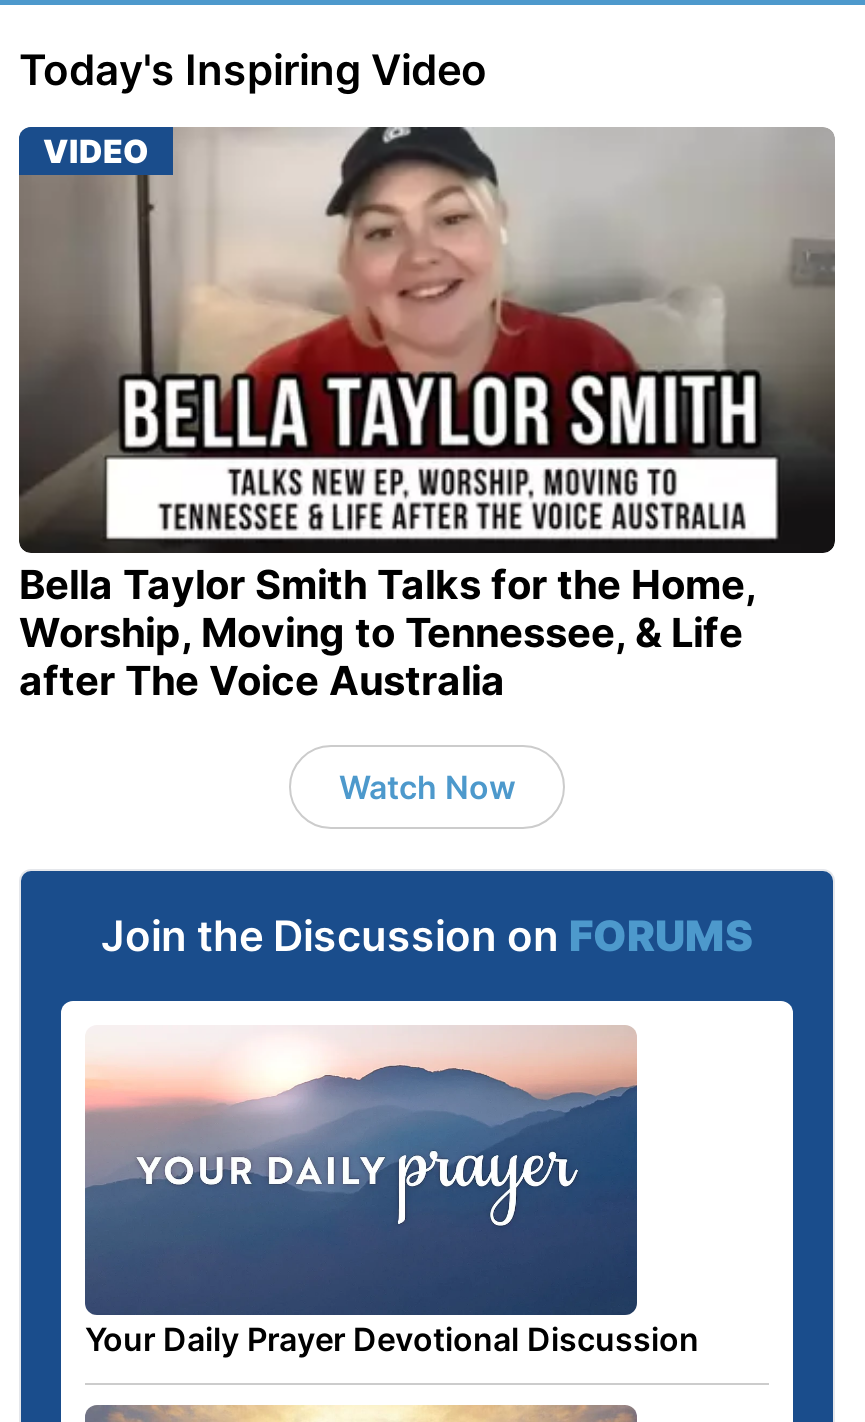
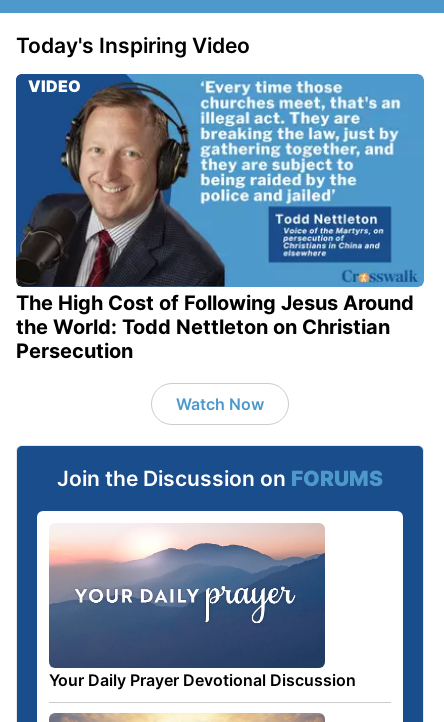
[17,126,837,705] [image] | Bella Taylor Smith Talks for the Home, | Worship, Moving to Tennessee, & Life | after The Voice Australia -> [15,73,425,363] [image] | The High Cost of Following Jesus Around | the World: Todd Nettleton on Christian | Persecution

